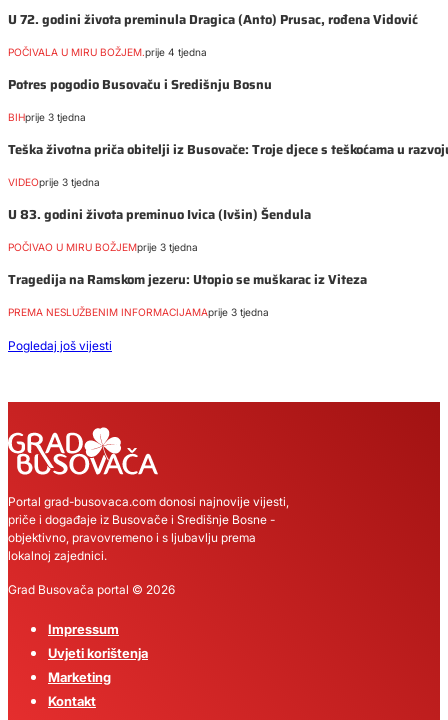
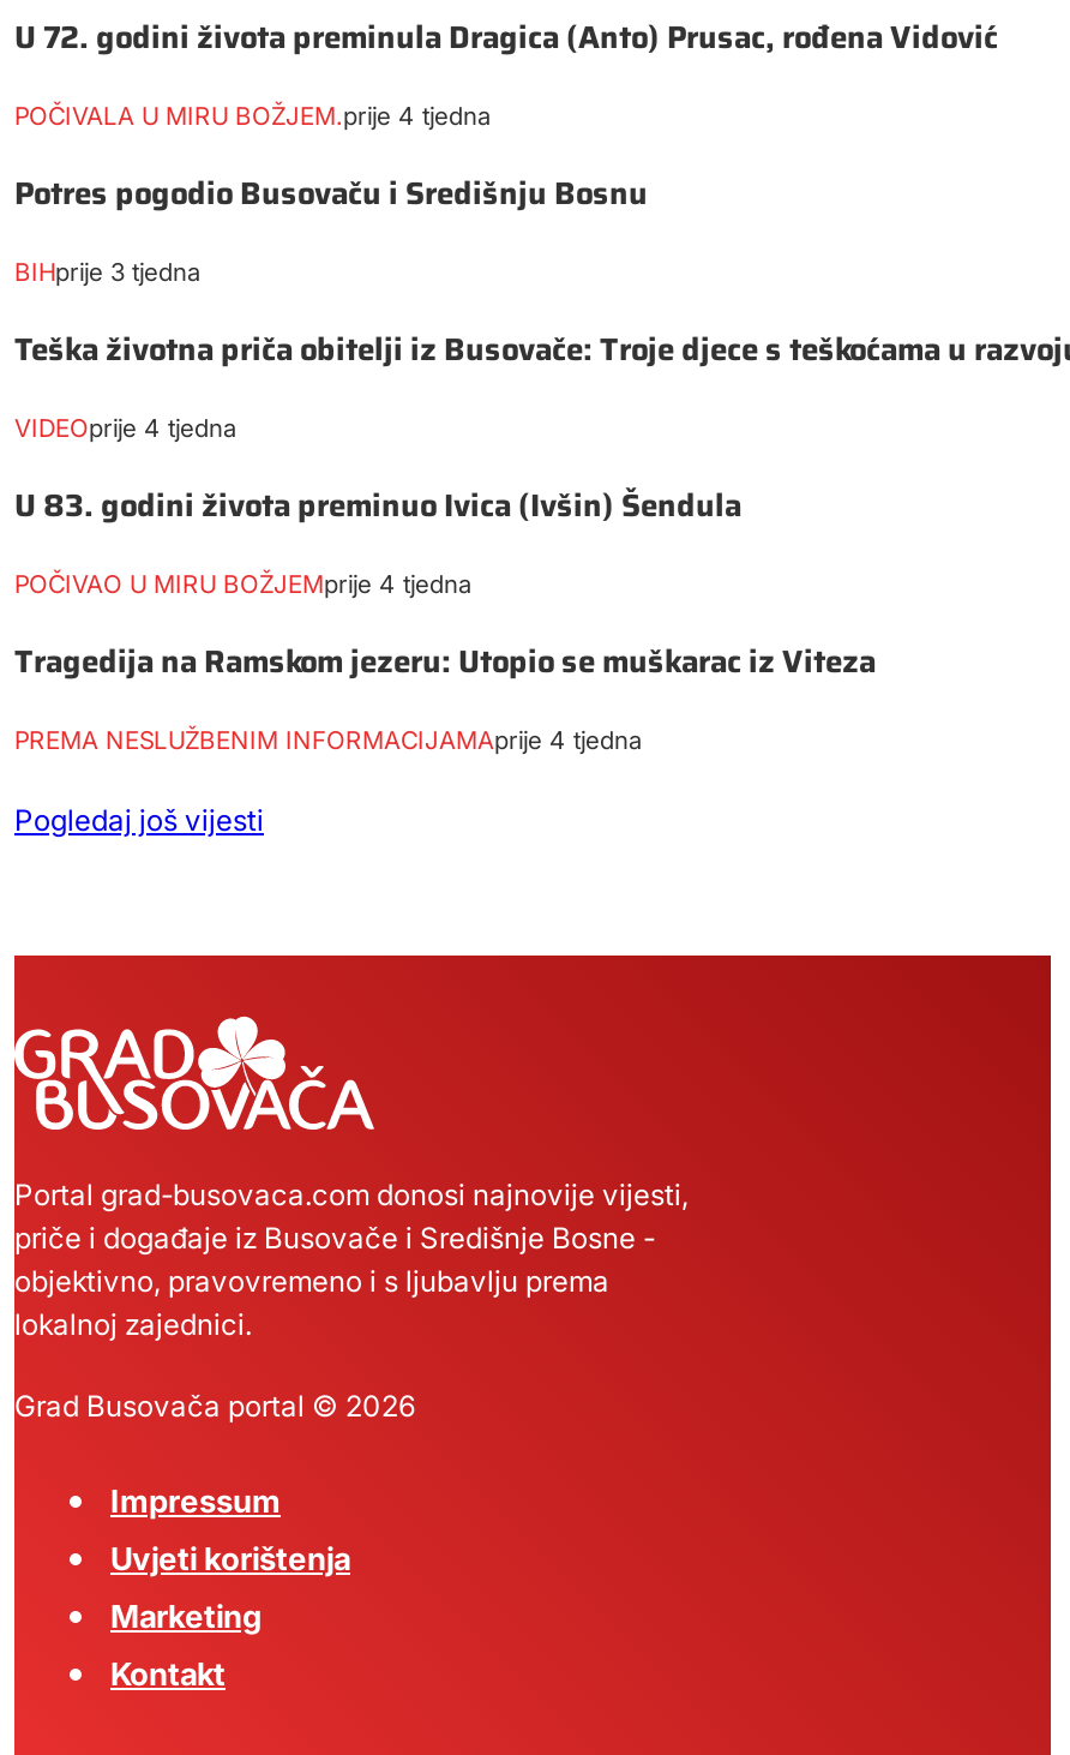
[8,176,100,188] VIDEOprije 3 tjedna -> [14,413,238,442] VIDEOprije 4 tjedna
[8,241,198,253] POČIVAO U MIRU BOŽJEMprije 3 tjedna -> [14,569,473,598] POČIVAO U MIRU BOŽJEMprije 4 tjedna
[8,306,269,318] PREMA NESLUŽBENIM INFORMACIJAMAprije 3 tjedna -> [14,726,643,754] PREMA NESLUŽBENIM INFORMACIJAMAprije 4 tjedna

